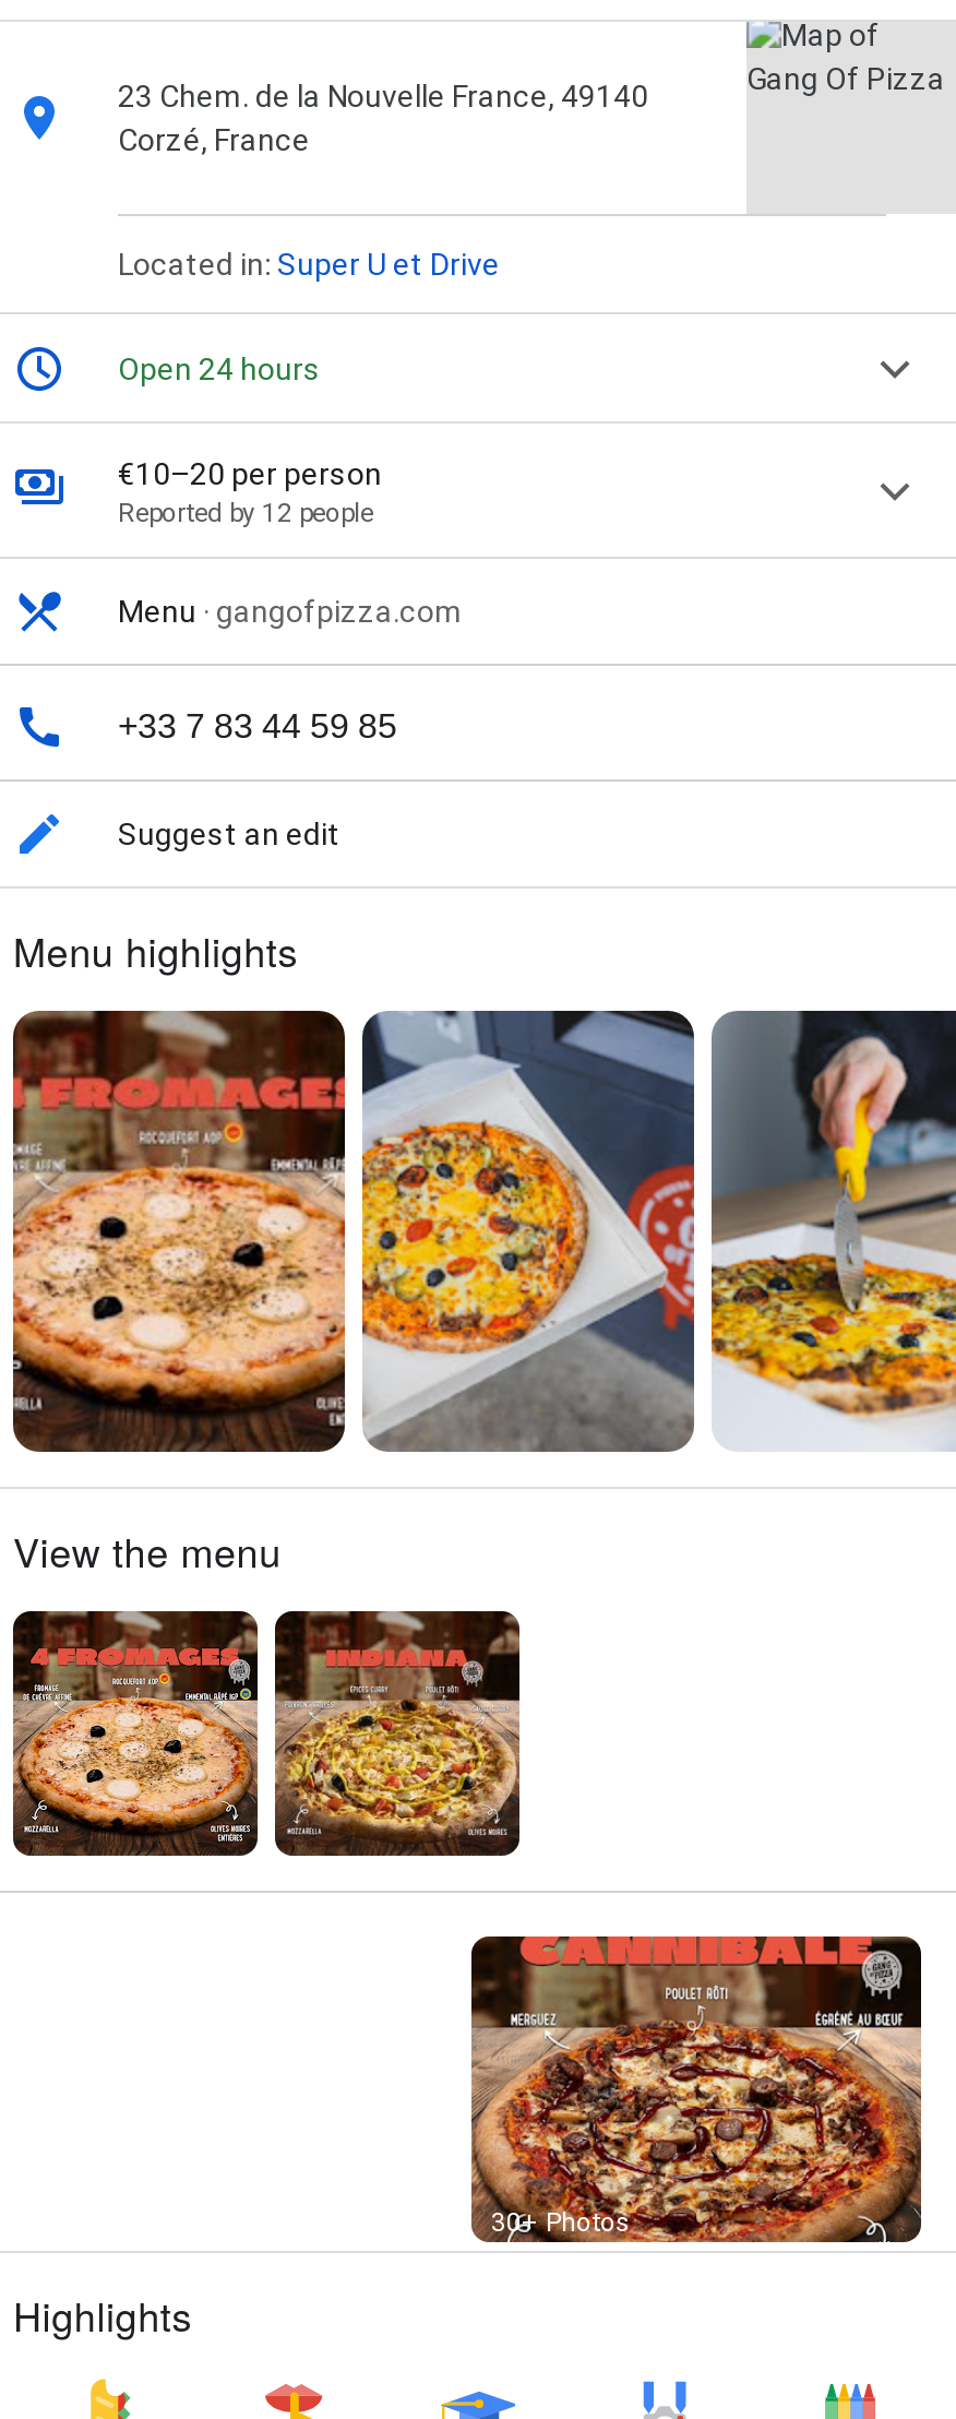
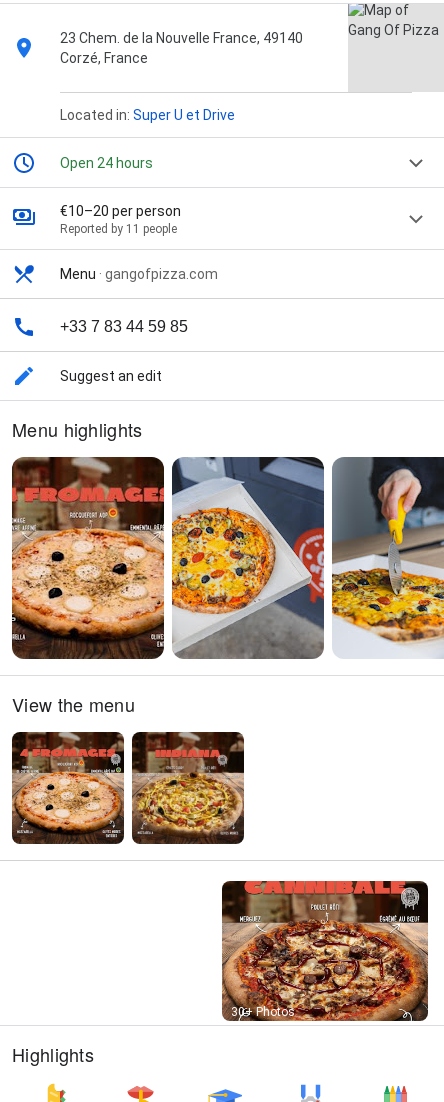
[118,498,373,529] Reported by 12 people -> [60,222,177,236] Reported by 11 people

